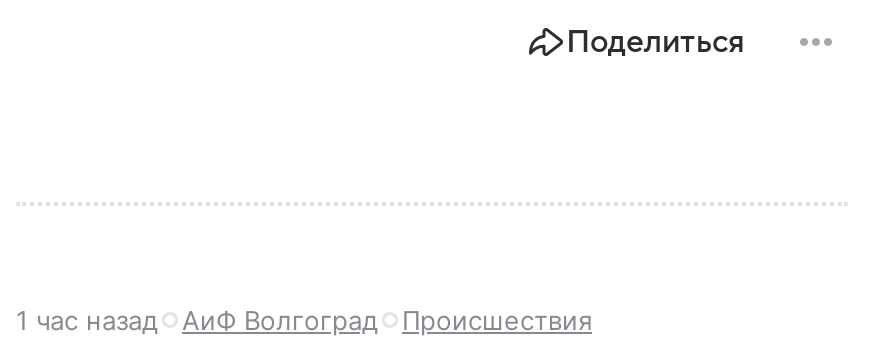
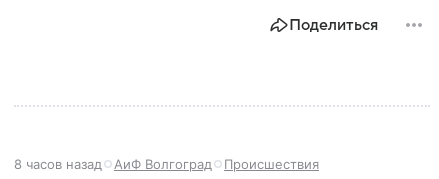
[16,304,592,336] 1 час назад АиФ Волгоград Происшествия -> [14,156,319,172] 8 часов назад АиФ Волгоград Происшествия

